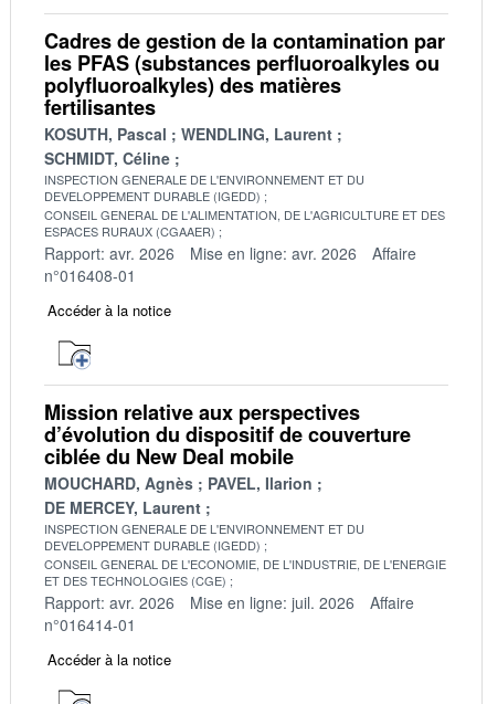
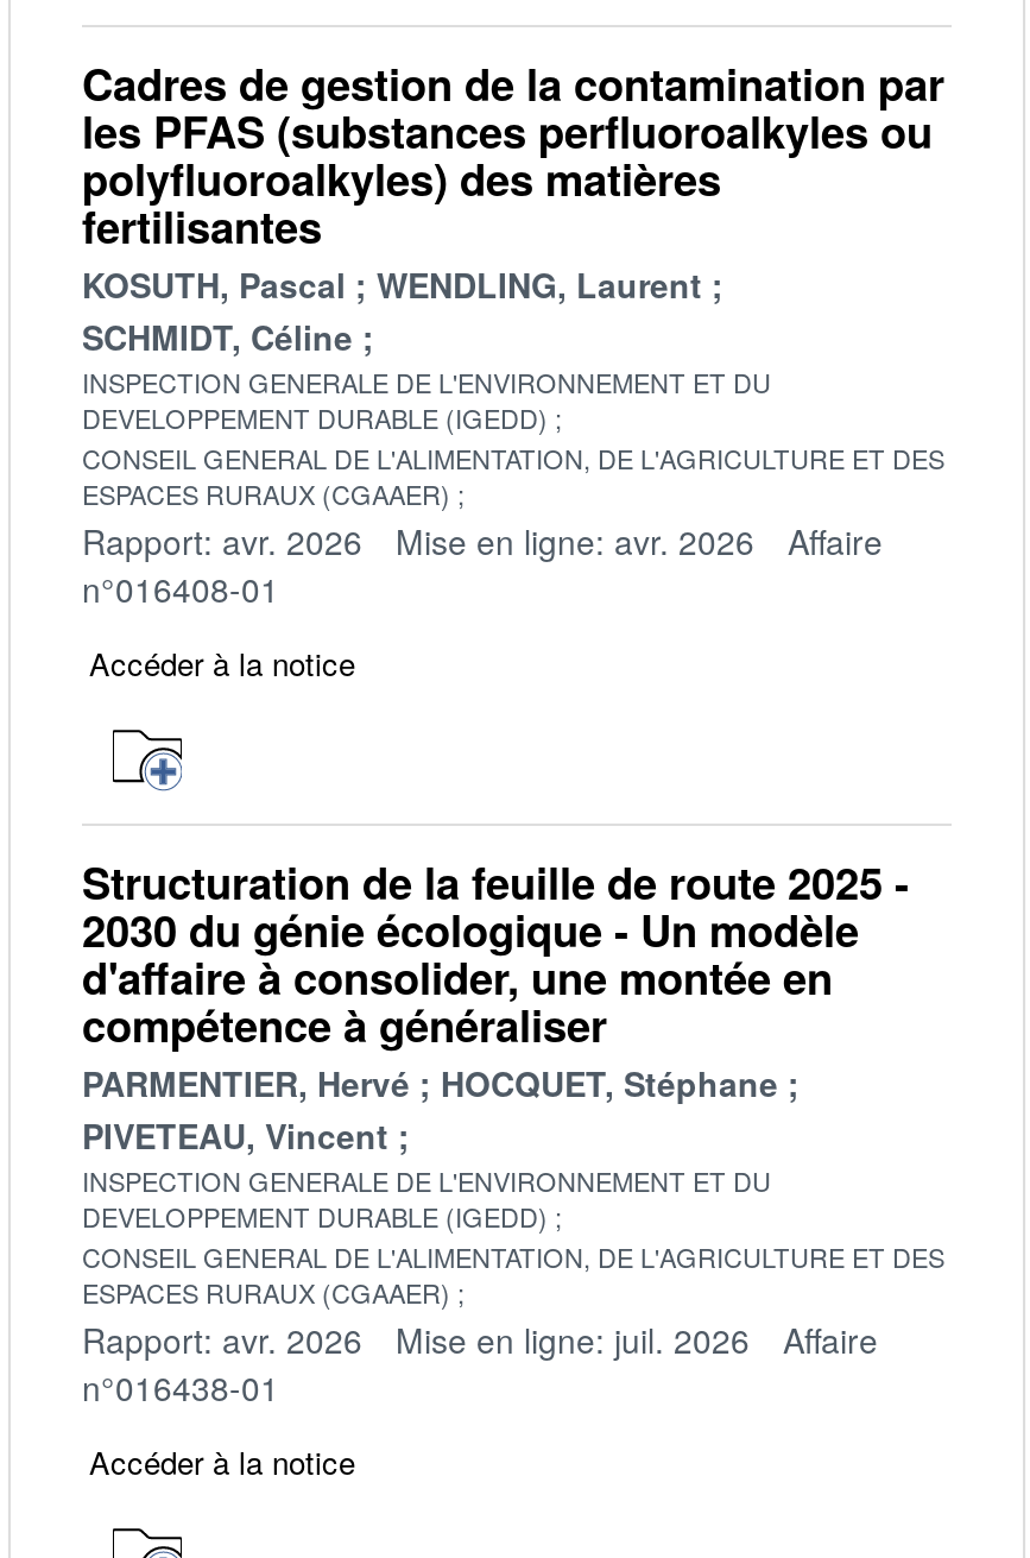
[44,398,411,519] Mission relative aux perspectives | d’évolution du dispositif de couverture | ciblée du New Deal mobile | MOUCHARD, Agnès | PAVEL, Ilarion | DE MERCEY, Laurent -> [82,853,909,1160] Structuration de la feuille de route 2025 - | 2030 du génie écologique - Un modèle | d'affaire à consolider, une montée en | compétence à généraliser | PARMENTIER, Hervé | HOCQUET, Stéphane | PIVETEAU, Vincent
[44,555,446,590] CONSEIL GENERAL DE L'ECONOMIE, DE L'INDUSTRIE, DE L'ENERGIE | ET DES TECHNOLOGIES (CGE) -> [82,1238,944,1312] CONSEIL GENERAL DE L'ALIMENTATION, DE L'AGRICULTURE ET DES | ESPACES RURAUX (CGAAER)
[44,614,136,636] n°016414-01 -> [82,1364,279,1412] n°016438-01

